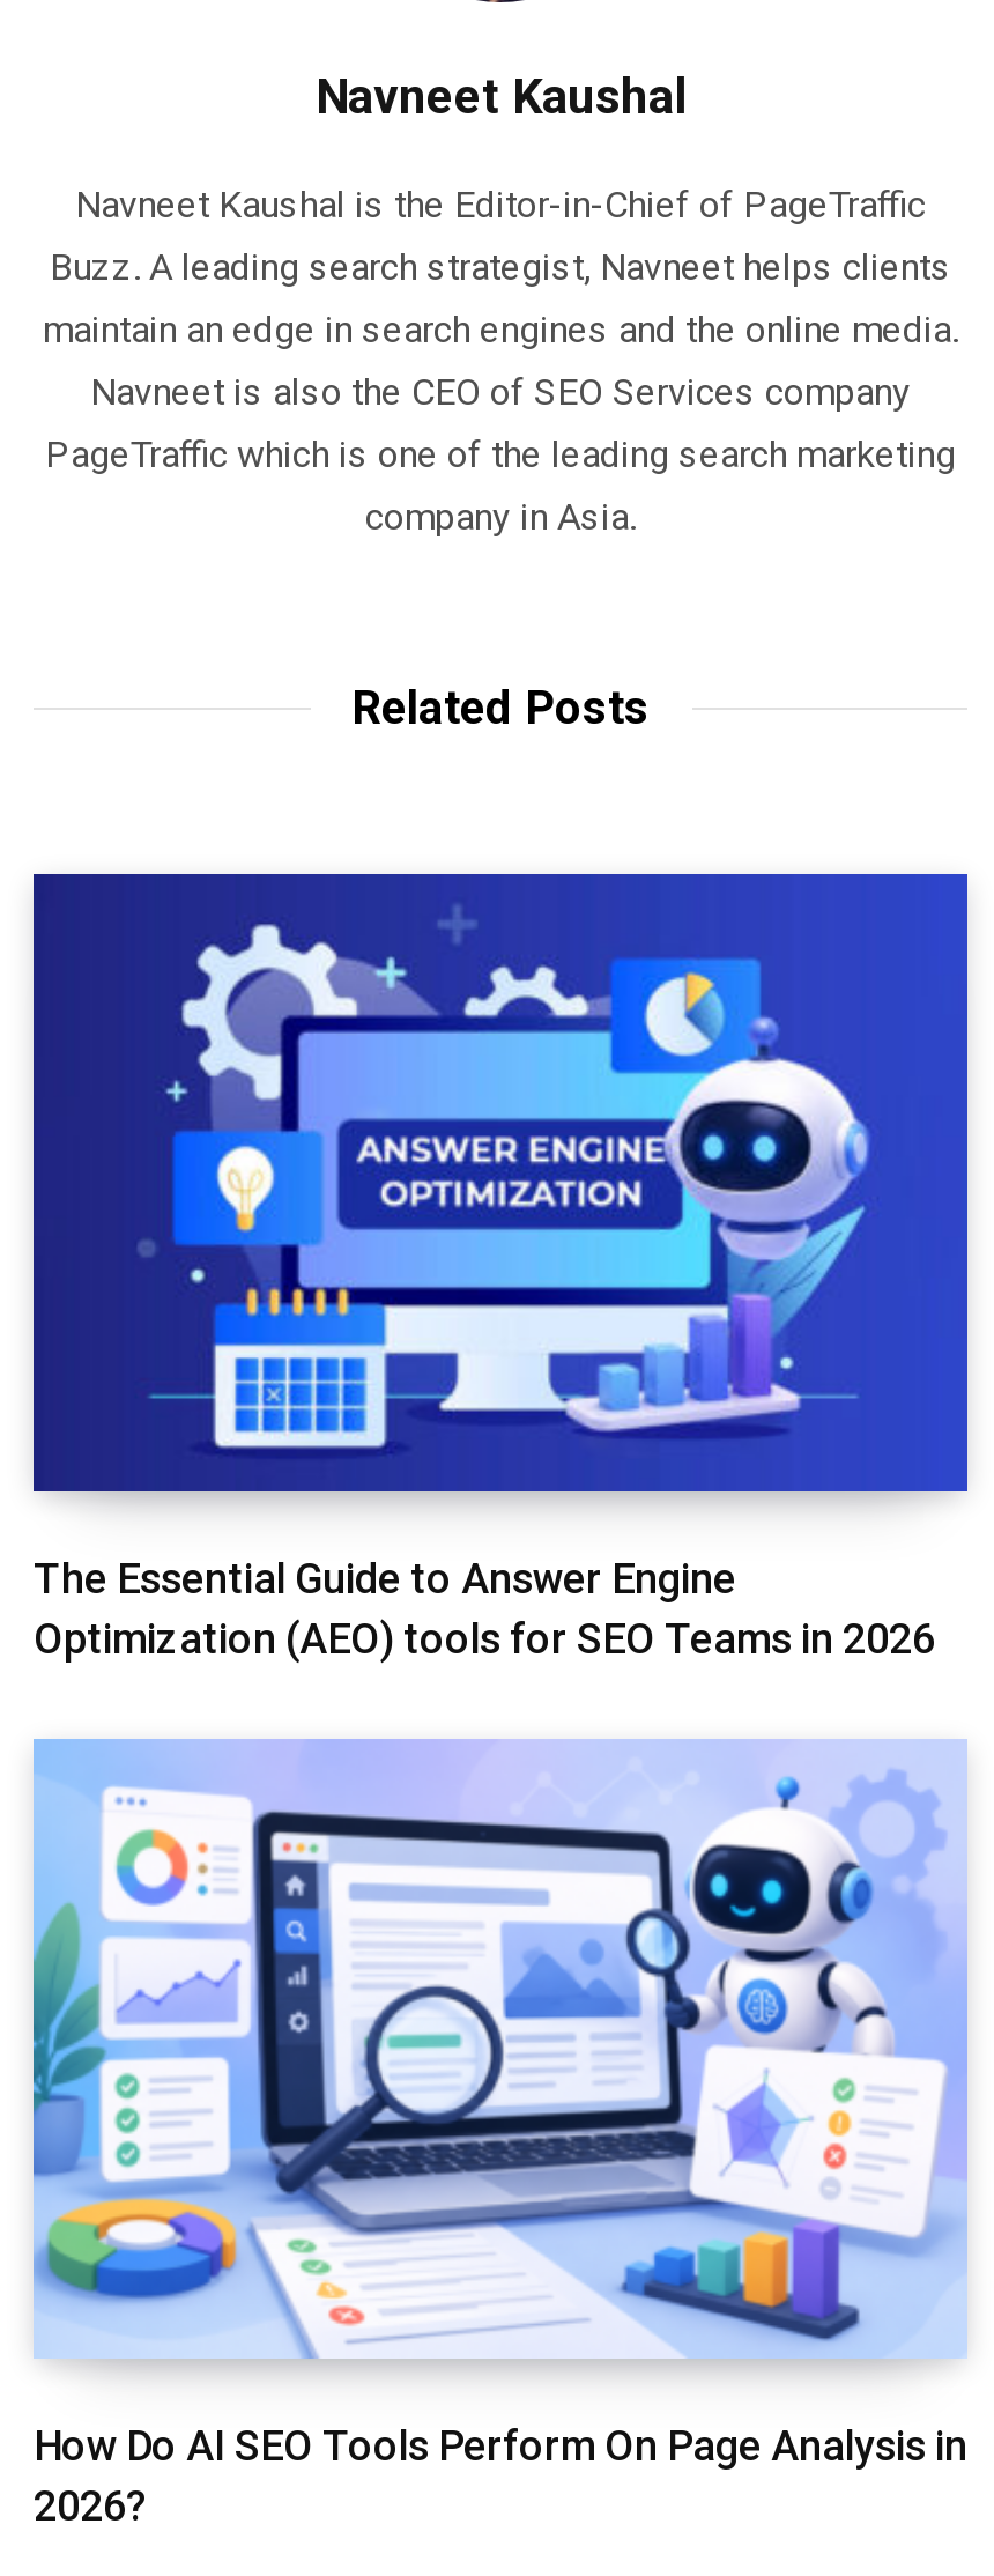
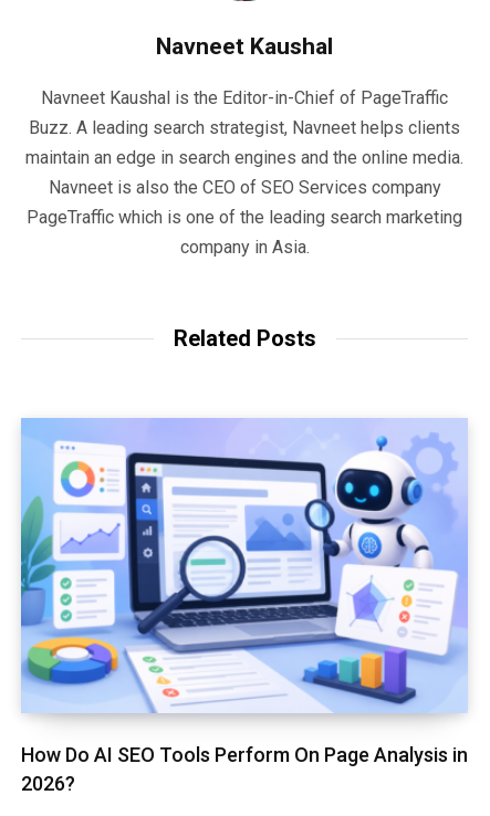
[31,872,970,1663] [image] | The Essential Guide to Answer Engine | Optimization (AEO) tools for SEO Teams in 2026 -> none

